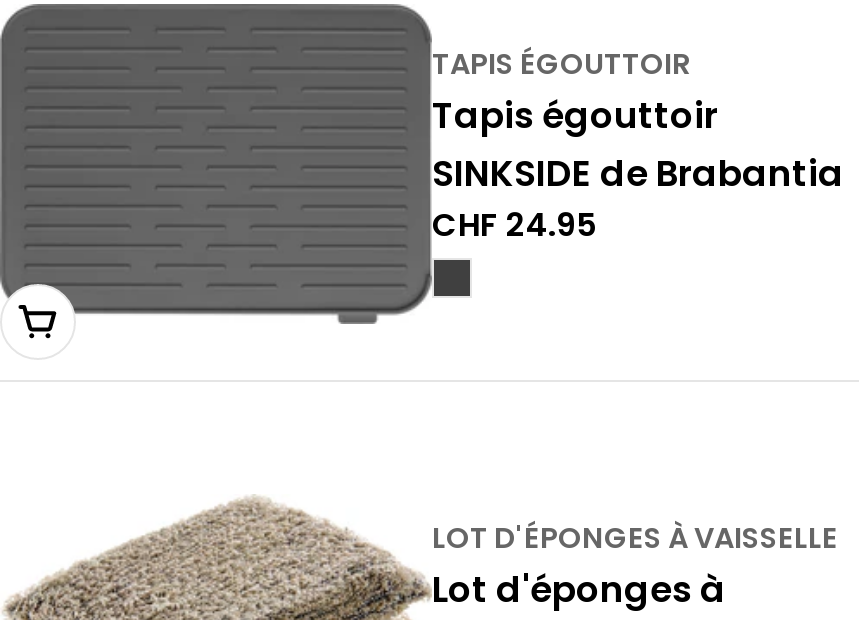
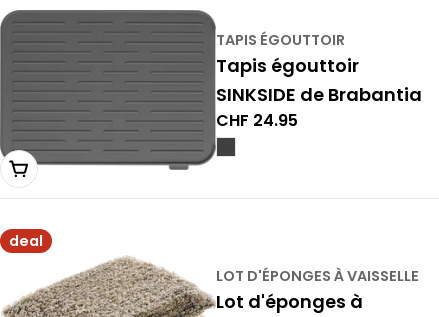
none -> [9,231,43,251] deal

